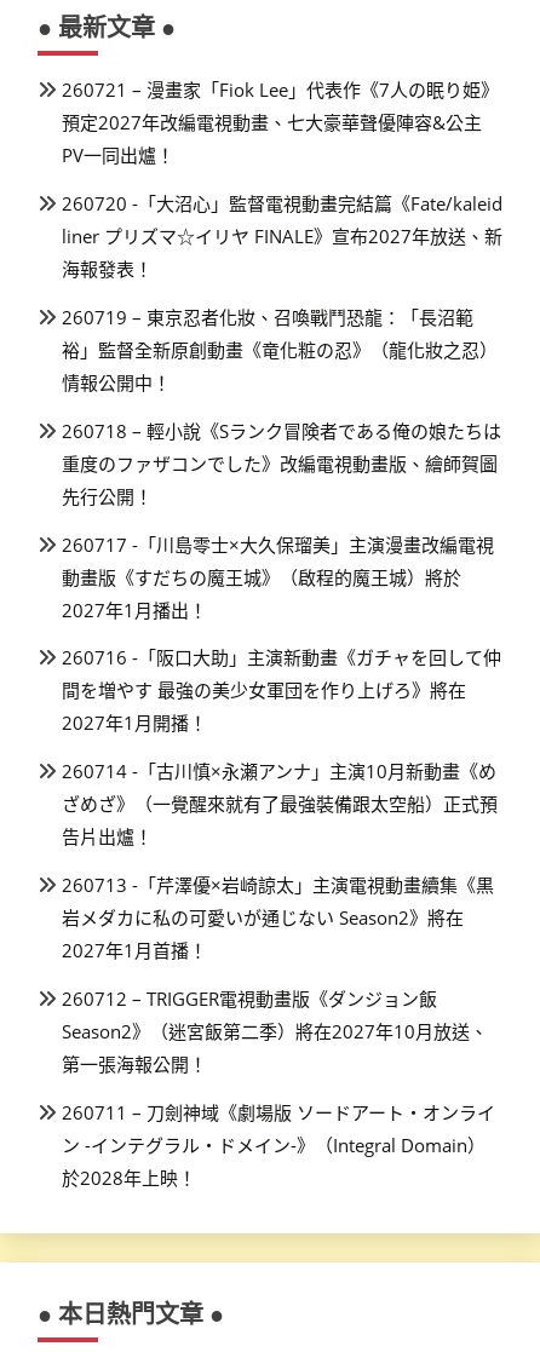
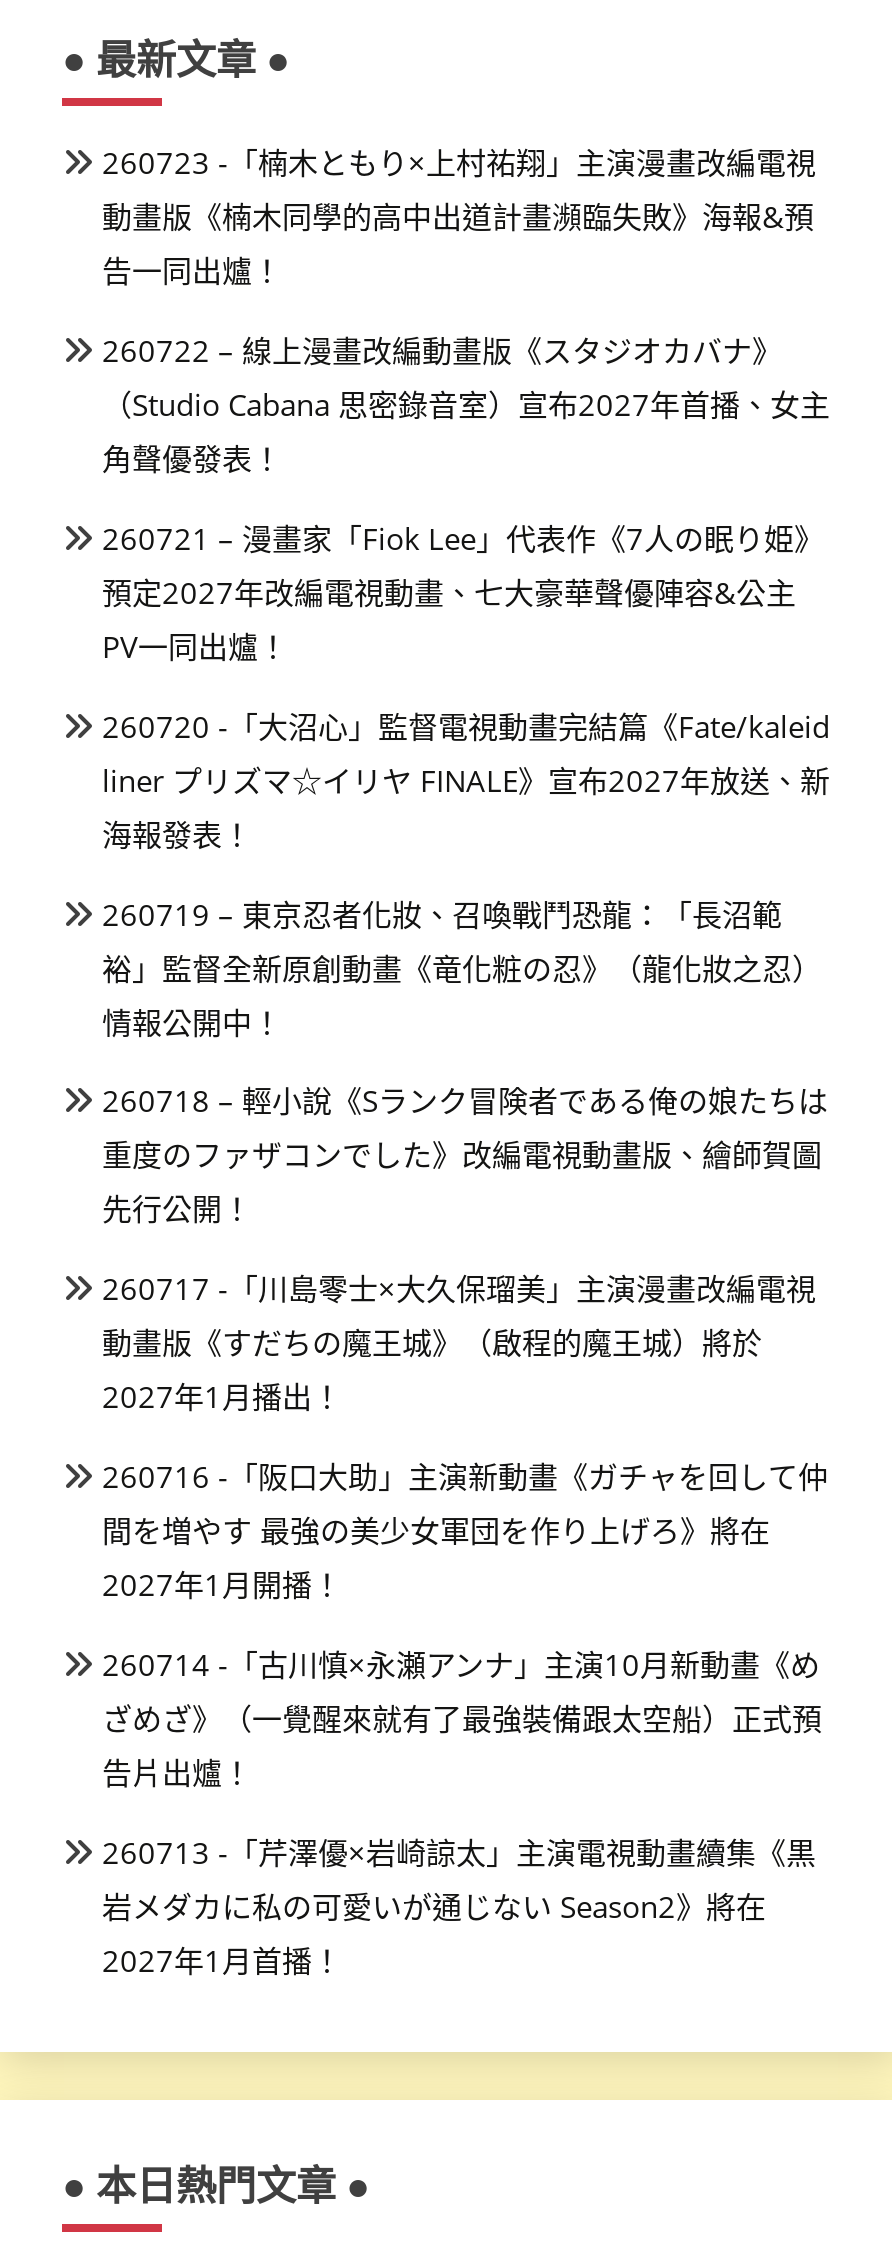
none -> [102,143,830,478] 260723 -「楠木ともり×上村祐翔」主演漫畫改編電視 | 動畫版《楠木同學的高中出道計畫瀕臨失敗》海報&預 | 告一同出爐！ | 260722 – 線上漫畫改編動畫版《スタジオカバナ》 | （Studio Cabana 思密錄音室）宣布2027年首播、女主 | 角聲優發表！
moved [62,78,502,962] -> [102,518,830,1979]: 260721 – 漫畫家「Fiok Lee」代表作《7人の眠り姫》 | 預定2027年改編電視動畫、七大豪華聲優陣容&公主 | PV一同出爐！ | ... | 岩メダカに私の可愛いが通じない Season2》將在 | 2027年1月首播！
[62,986,495,1189] 260712 – TRIGGER電視動畫版《ダンジョン飯 | Season2》（迷宮飯第二季）將在2027年10月放送、 | 第一張海報公開！ | 260711 – 刀劍神域《劇場版 ソードアート・オンライ | ン -インテグラル・ドメイン-》（Integral Domain） | 於2028年上映！ -> none

